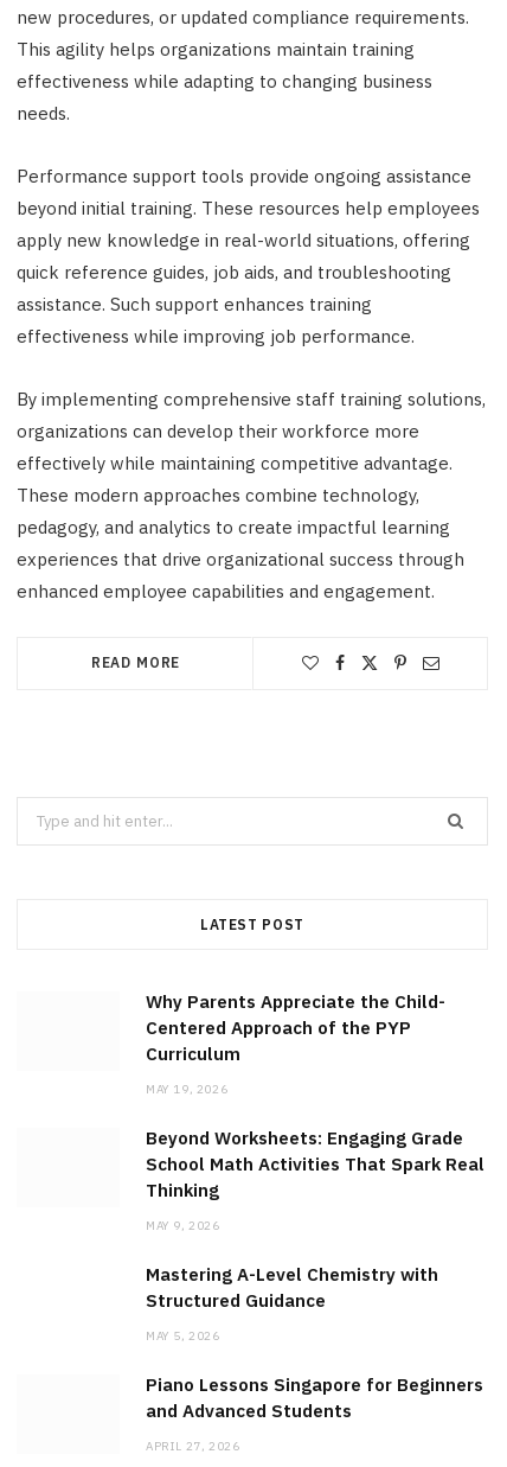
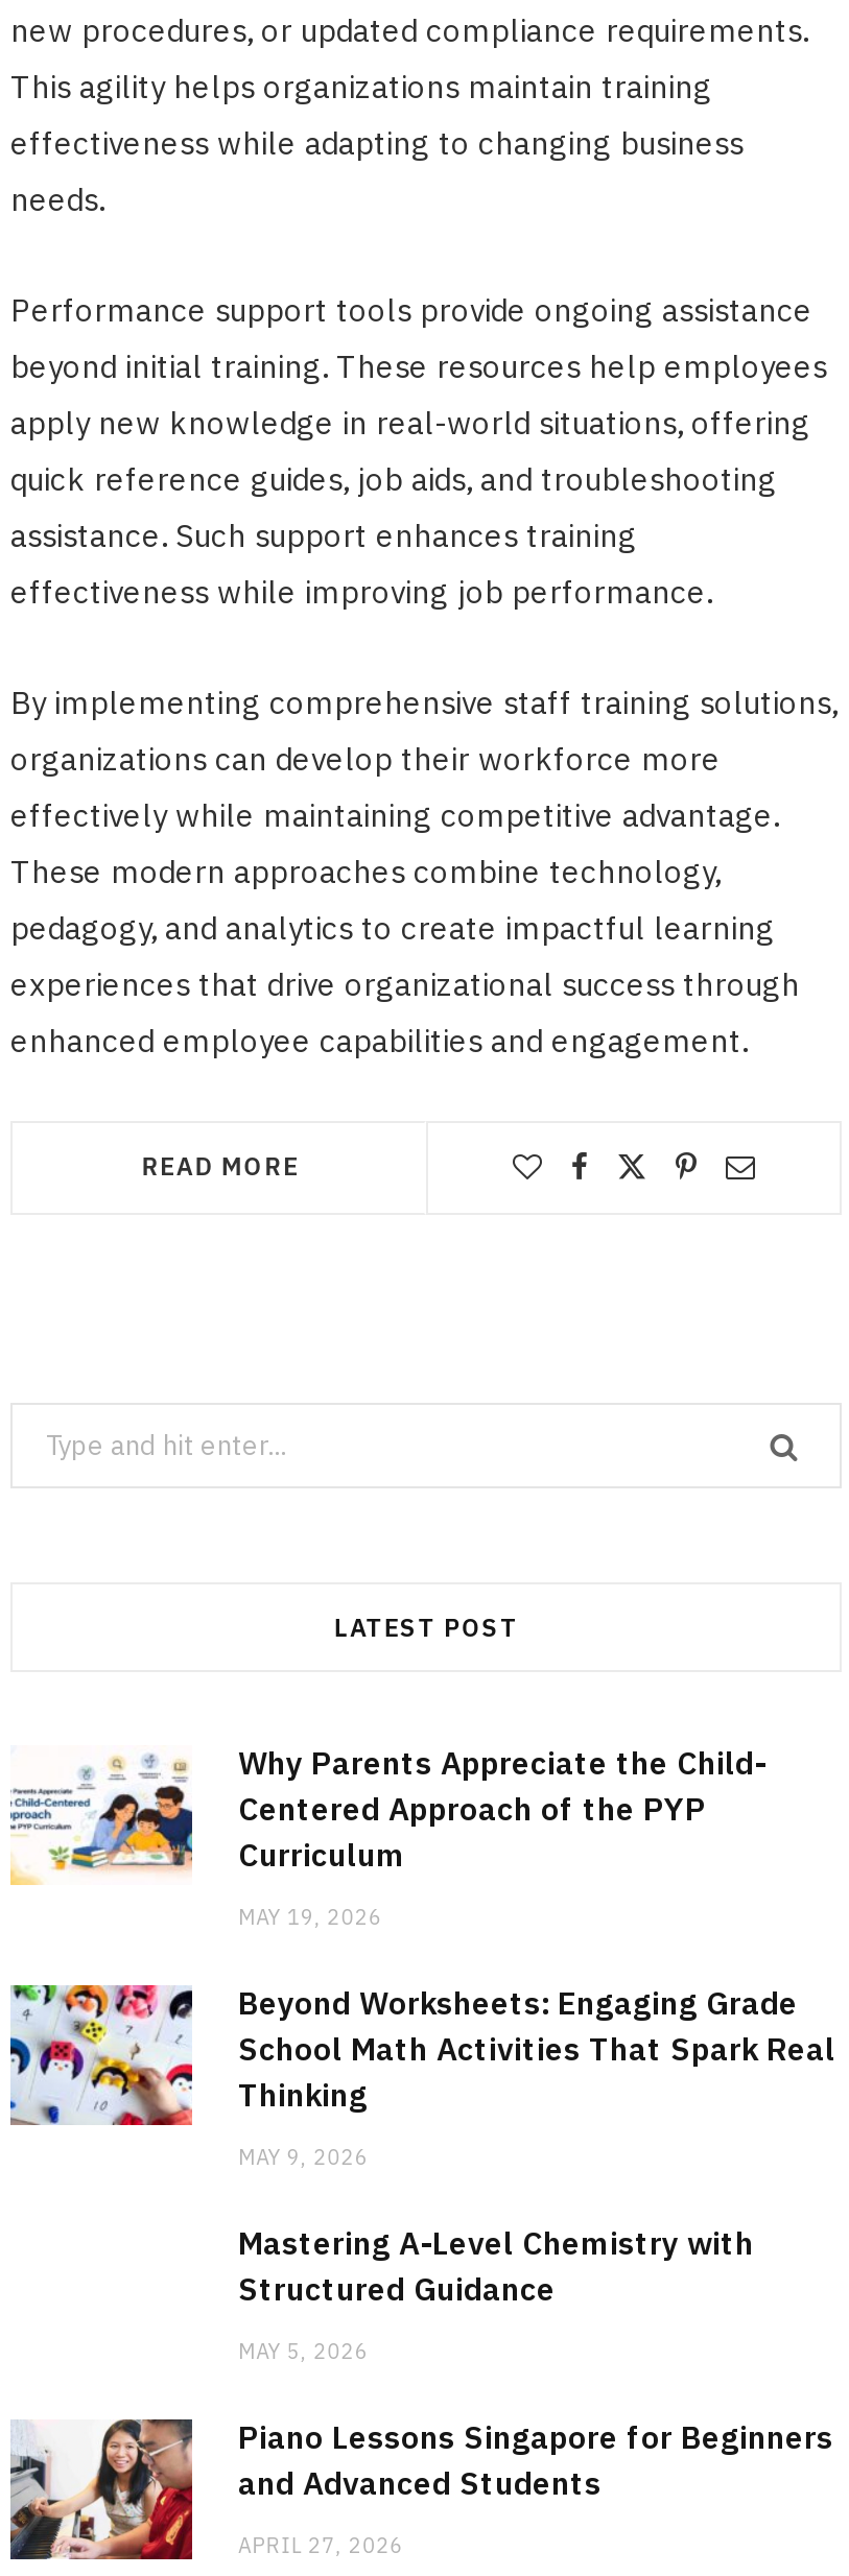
none -> [8,1754,194,1887] [image]
none -> [8,1983,194,2127] [image]
none -> [8,2417,194,2561] [image]

